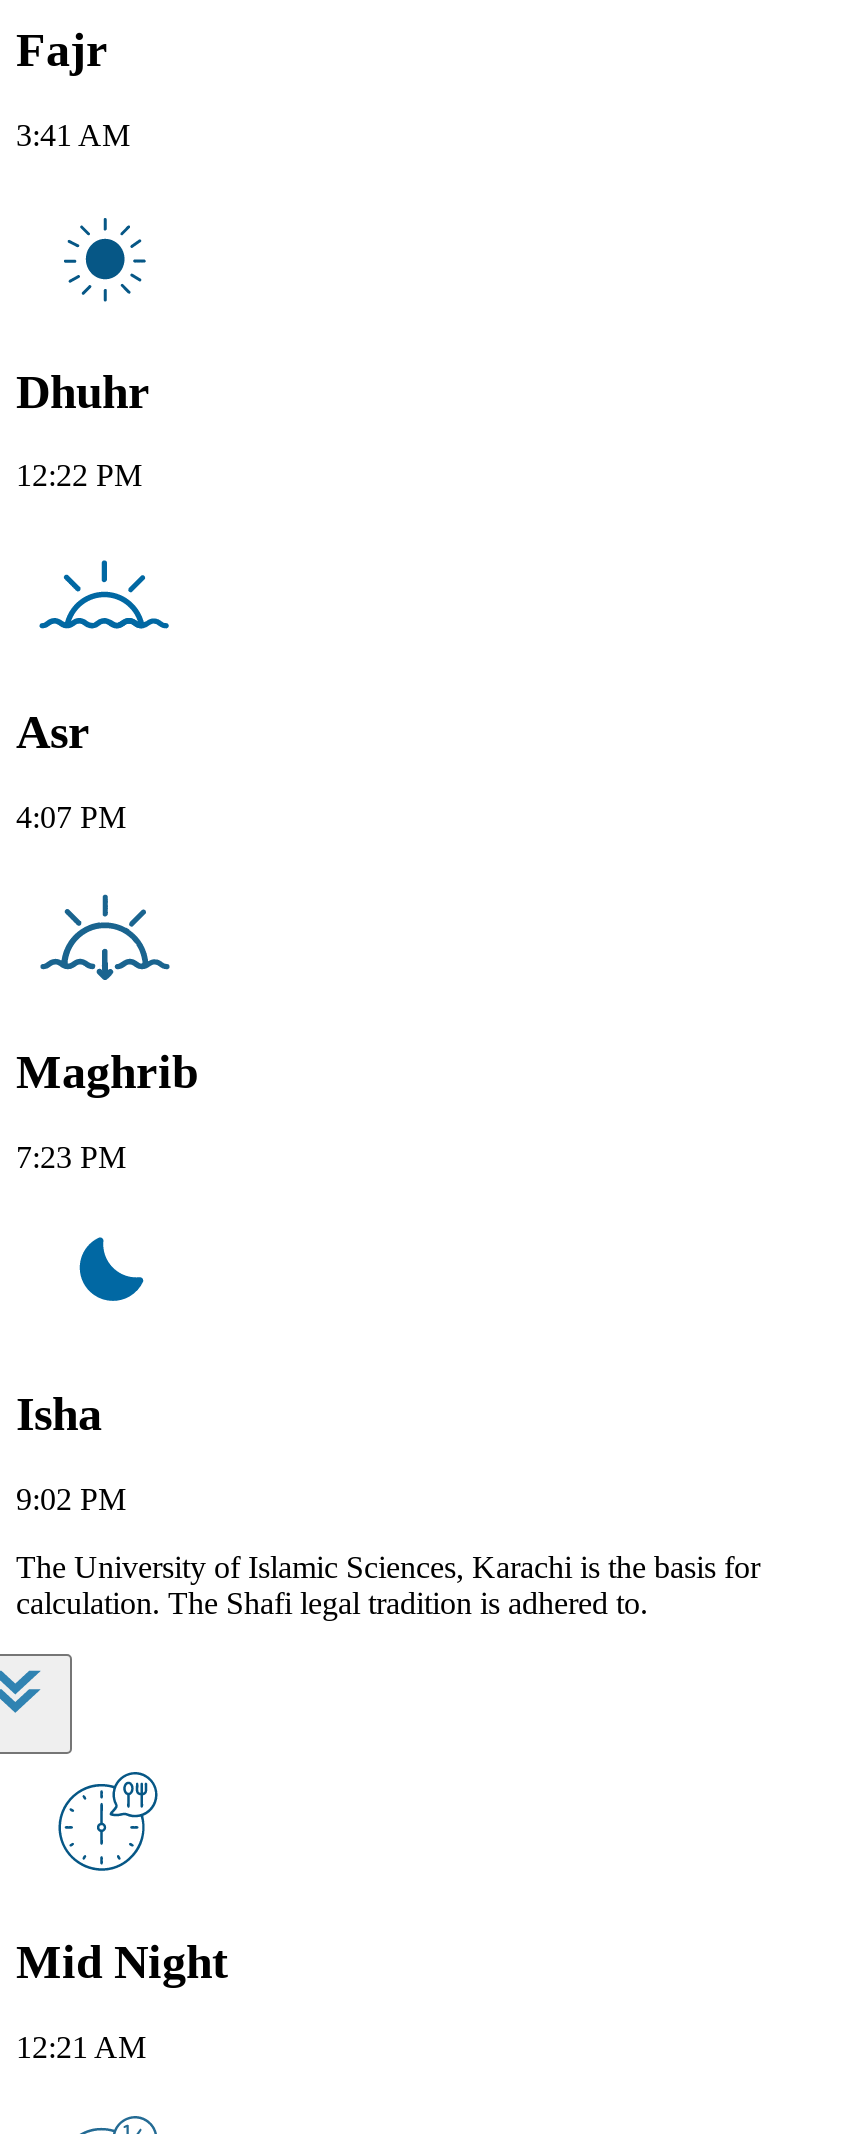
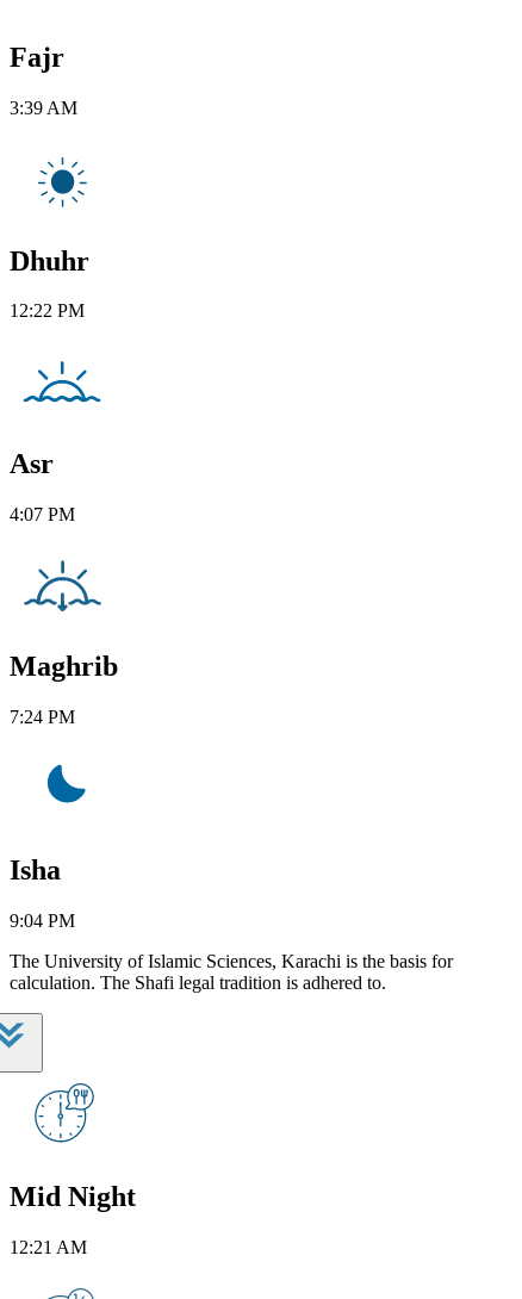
[16,117,130,151] 3:41 AM -> [10,97,77,118] 3:39 AM
[16,1140,126,1174] 7:23 PM -> [10,707,75,727] 7:24 PM
[16,1482,126,1516] 9:02 PM -> [10,910,75,931] 9:04 PM

